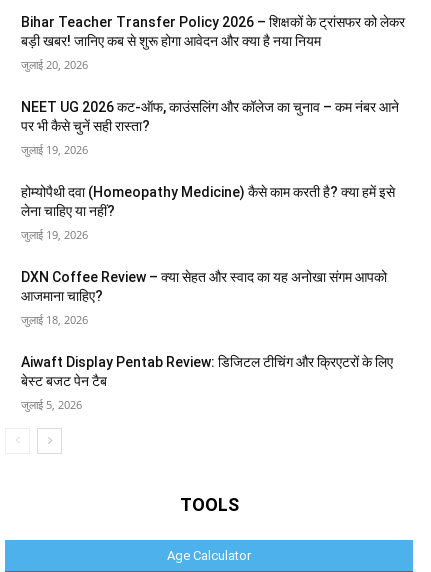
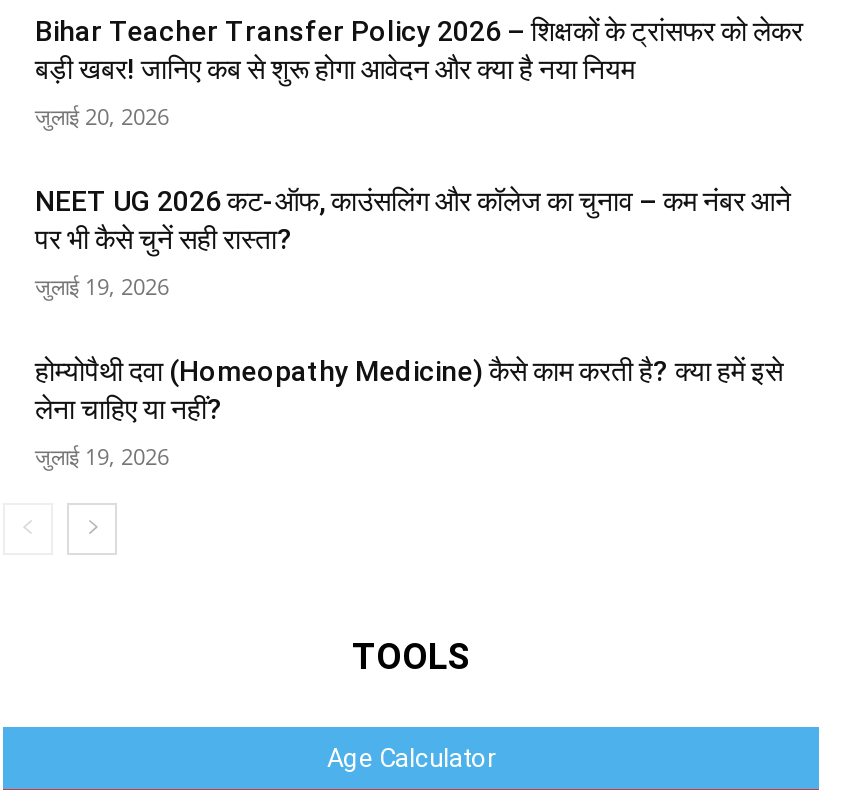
[21,269,393,412] DXN Coffee Review – क्या सेहत और स्वाद का यह अनोखा संगम आपको | आजमाना चाहिए? | जुलाई 18, 2026 | Aiwaft Display Pentab Review: डिजिटल टीचिंग और क्रिएटरों के लिए | बेस्ट बजट पेन टैब | जुलाई 5, 2026 -> none

